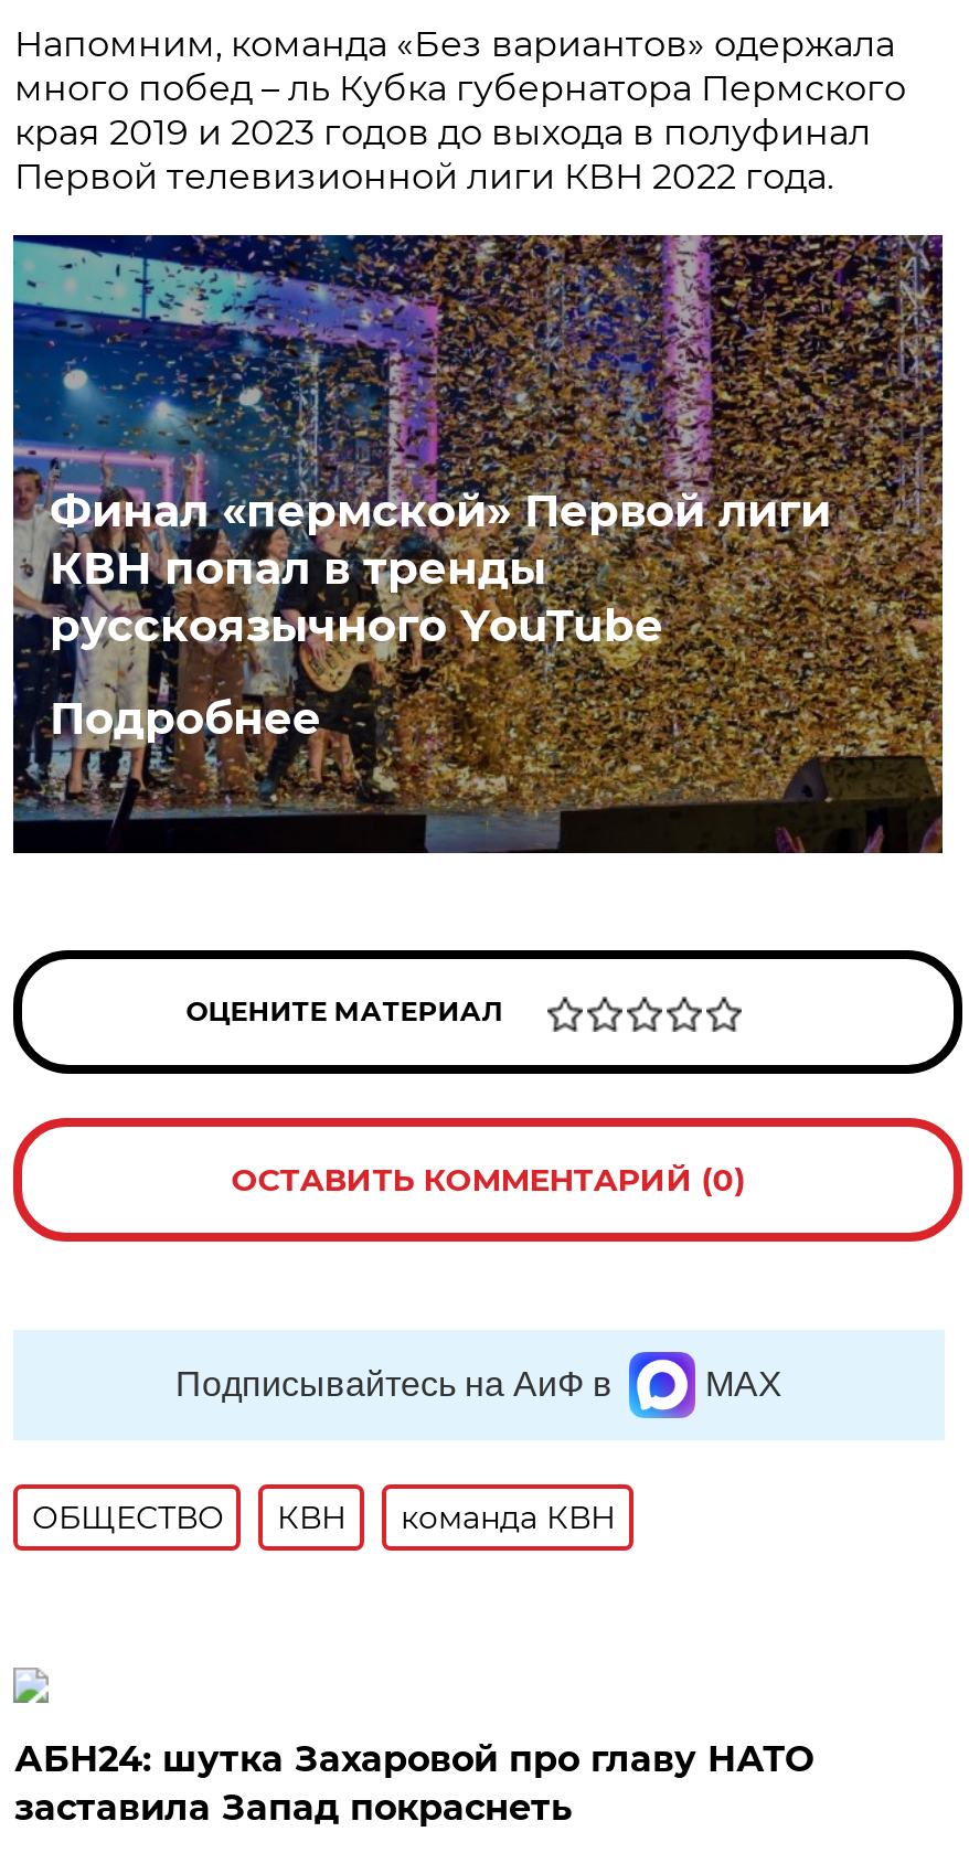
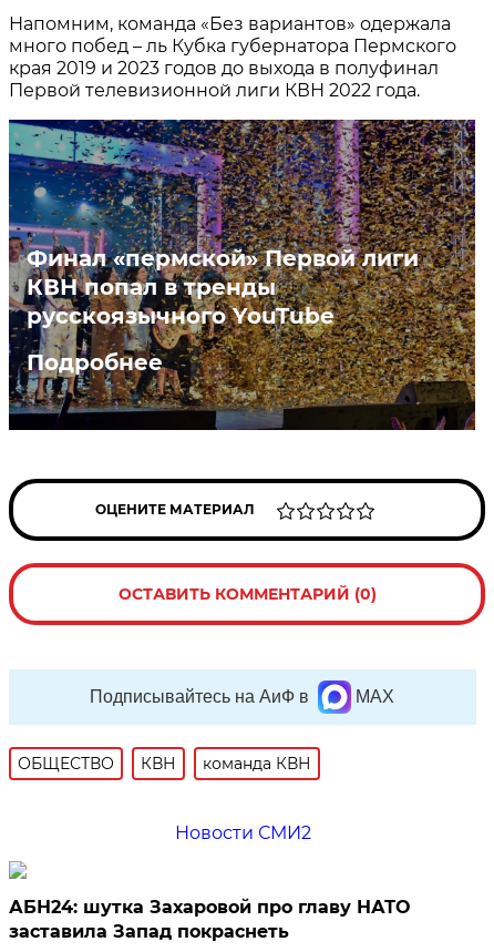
none -> [175,822,311,843] Новости СМИ2

